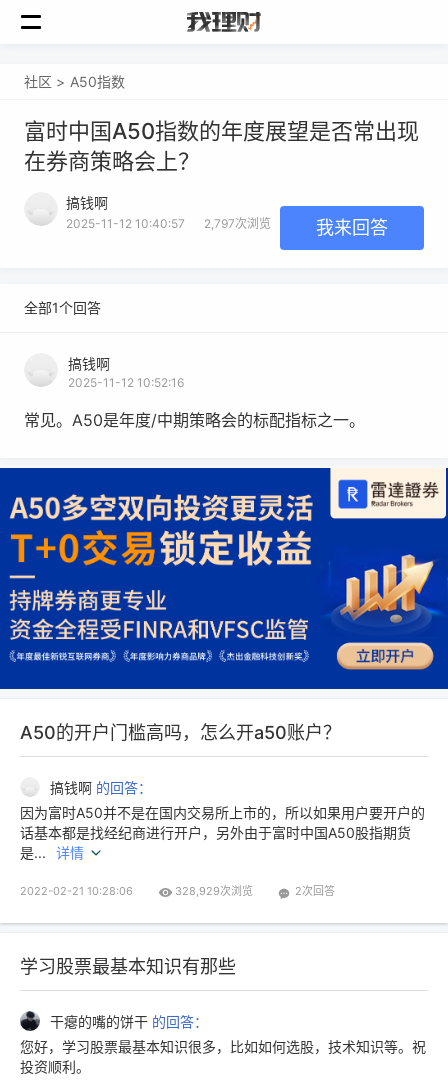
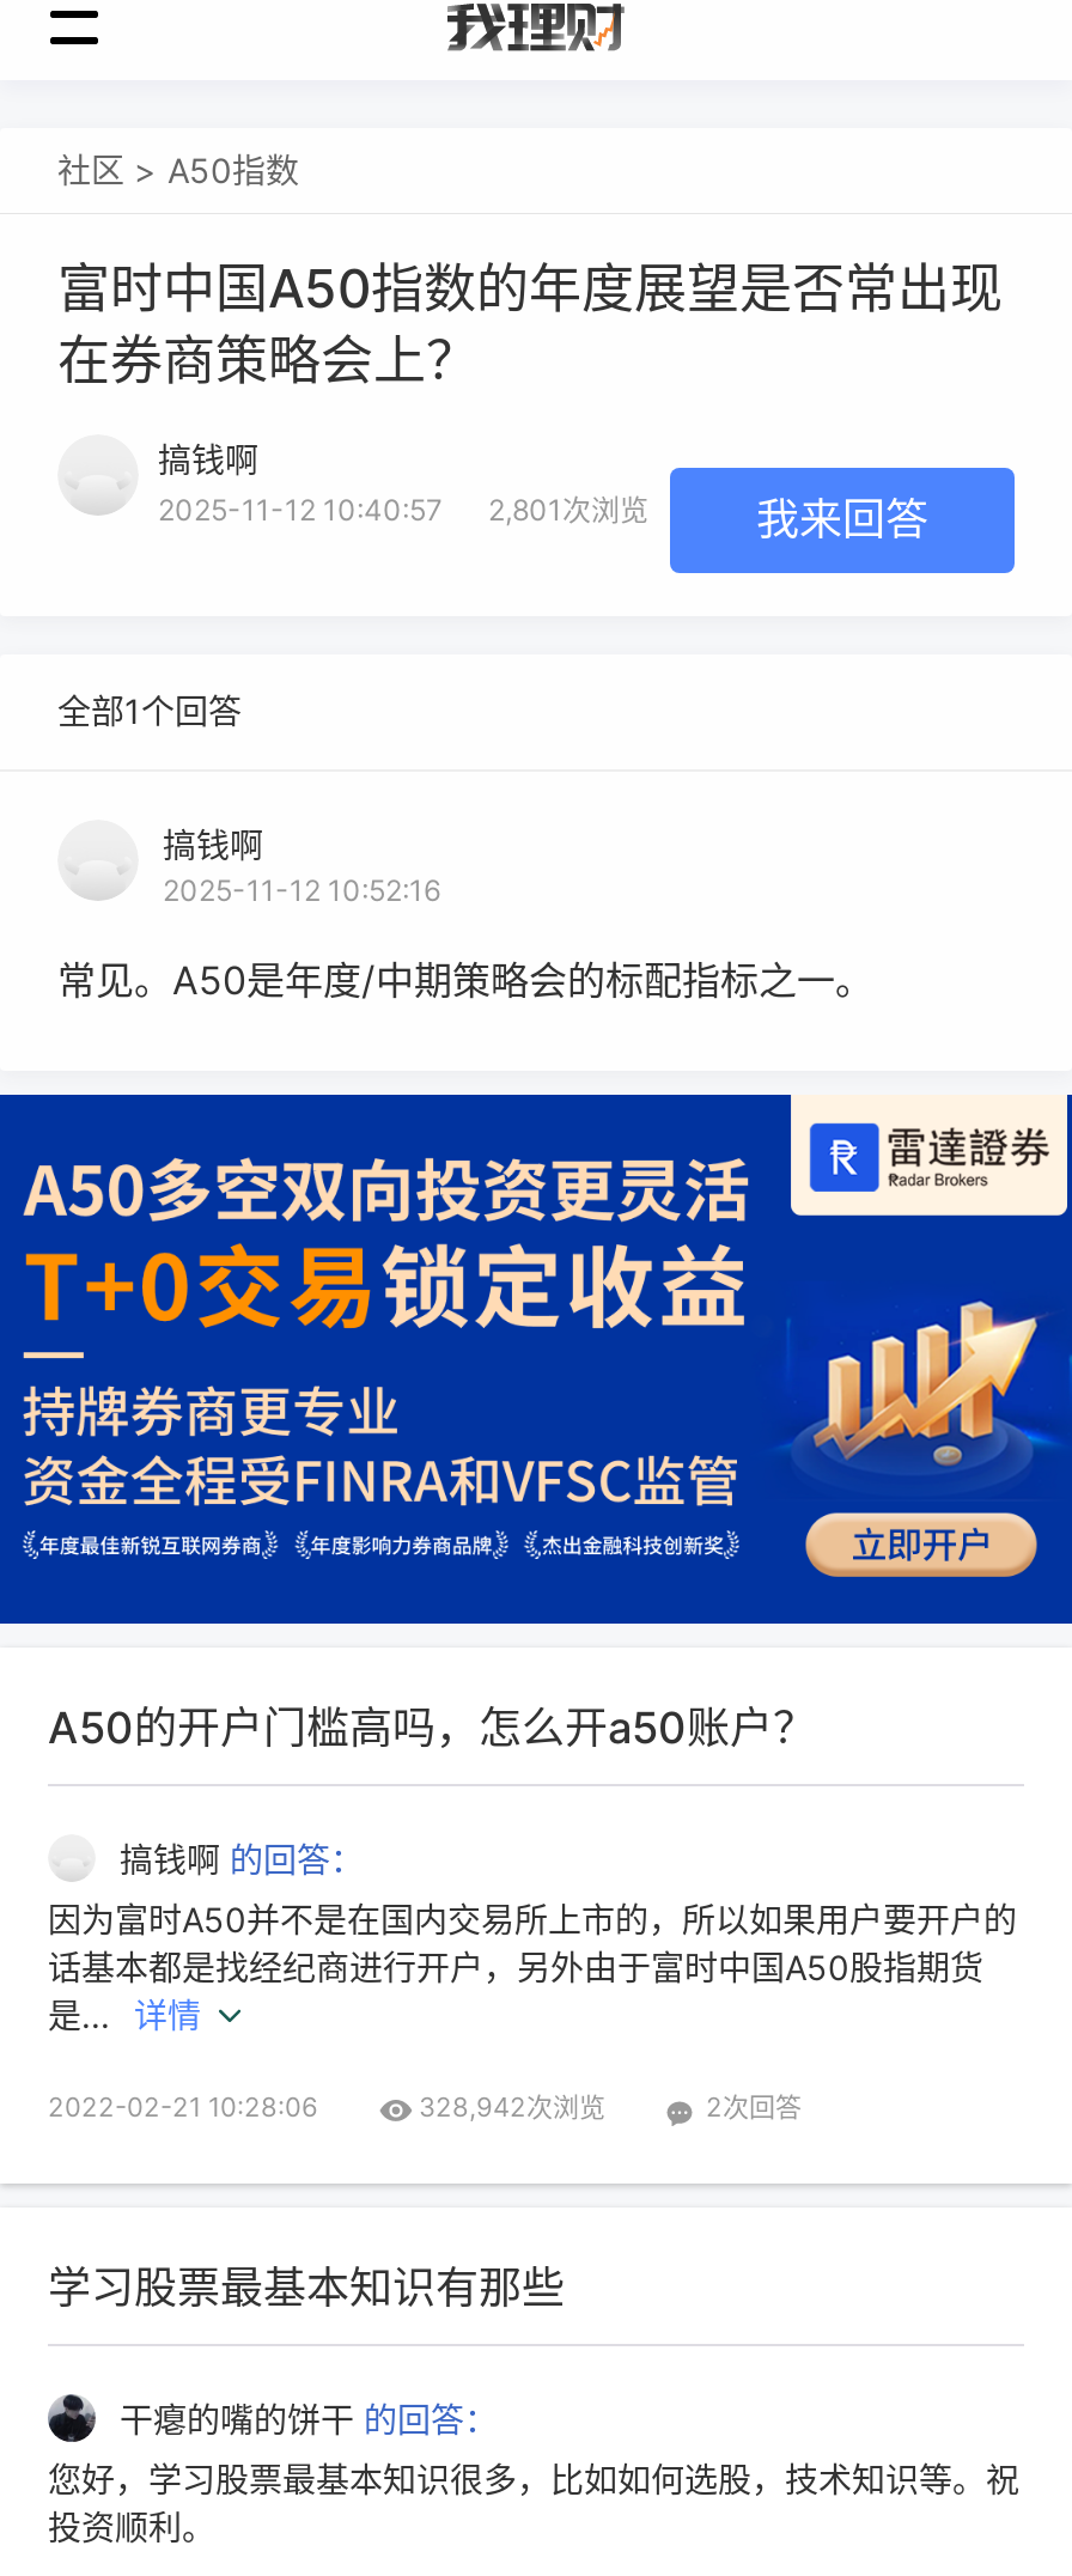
[66,216,271,231] 2025-11-12 10:40:57 2,797次浏览 -> [158,492,648,528] 2025-11-12 10:40:57 2,801次浏览
[175,884,253,898] 328,929次浏览 -> [419,2091,605,2125] 328,942次浏览

